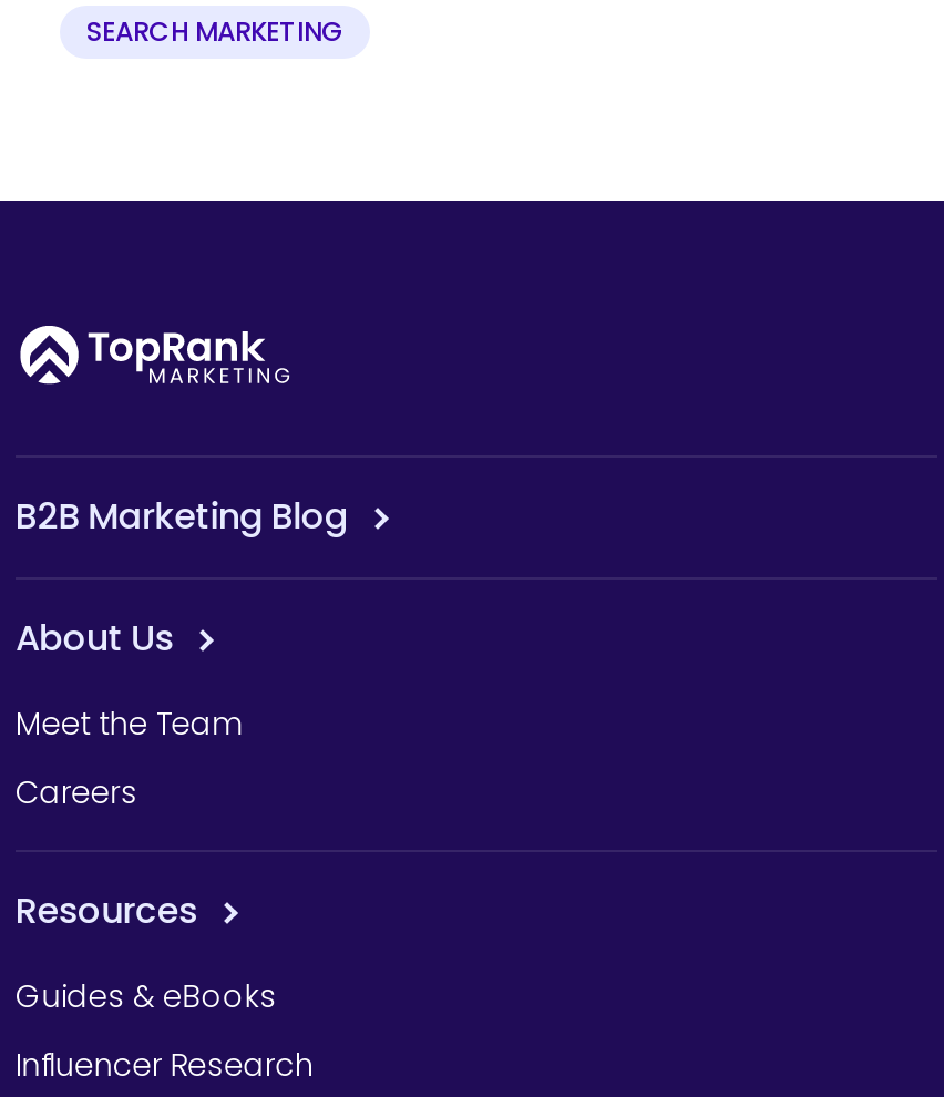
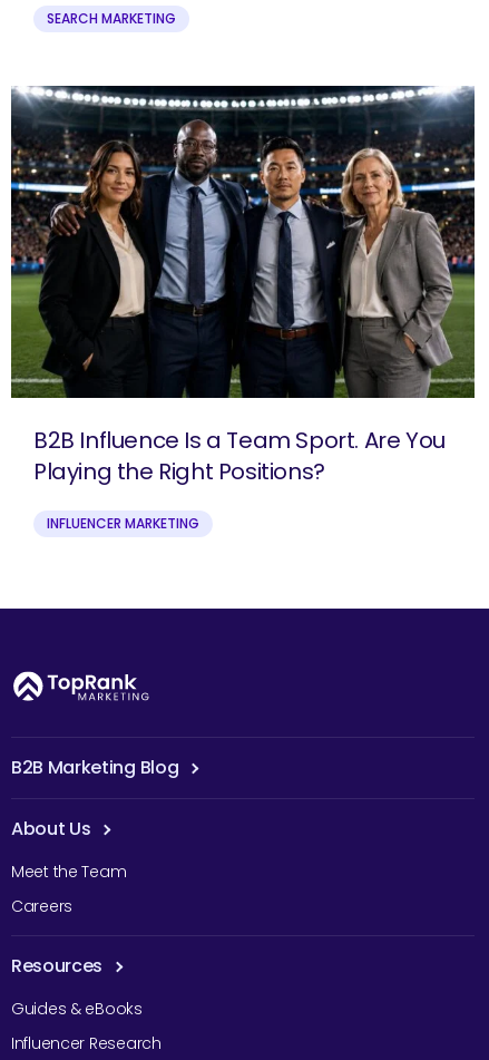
none -> [10,85,476,533] [image] | B2B Influence Is a Team Sport. Are You | Playing the Right Positions? | INFLUENCER MARKETING

